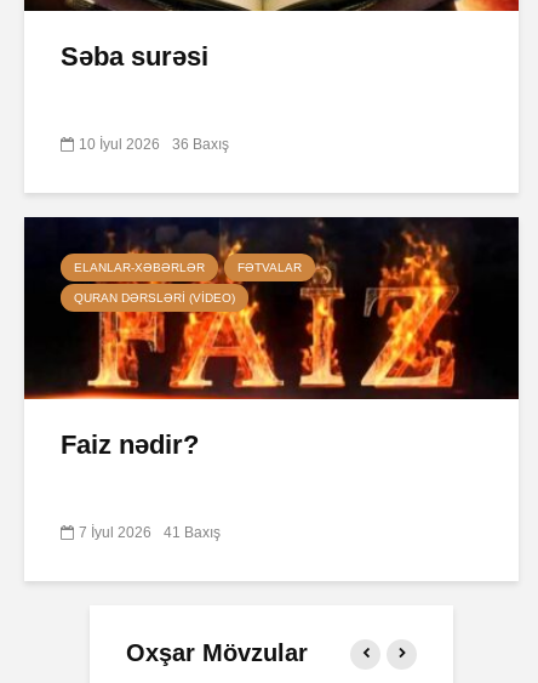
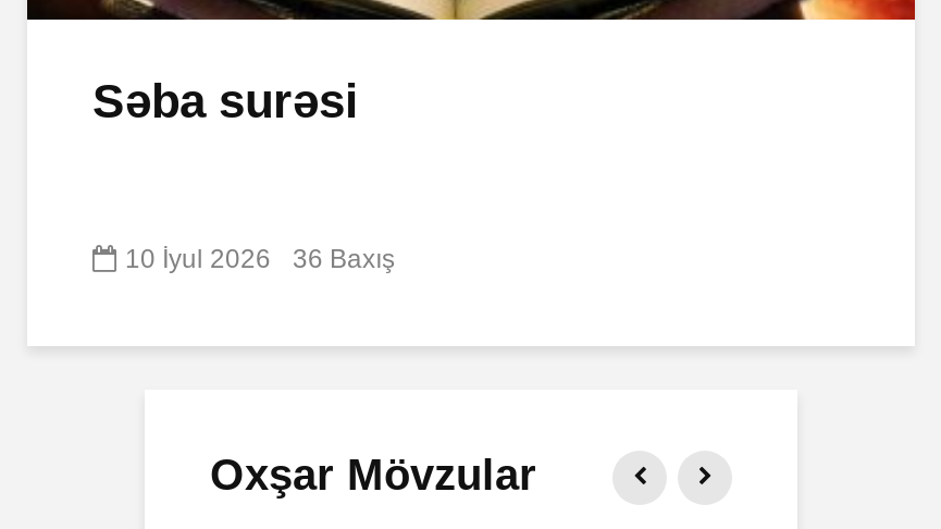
[24,216,520,400] [image] | ELANLAR-XƏBƏRLƏR | FƏTVALAR | QURAN DƏRSLƏRI (VIDEO) -> none
[61,429,221,541] Faiz nədir? | 7 İyul 2026 | 41 Baxış -> none

